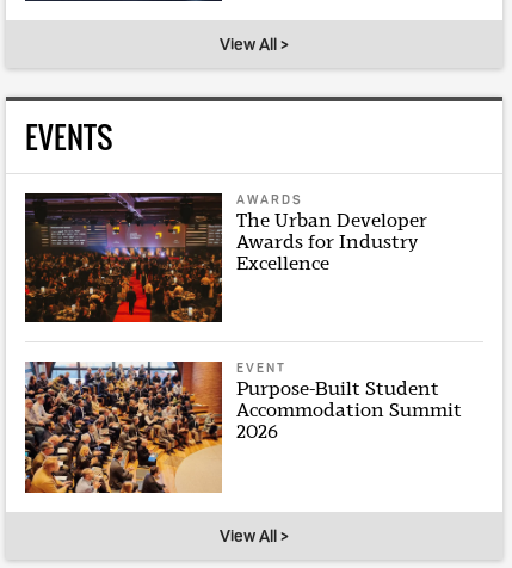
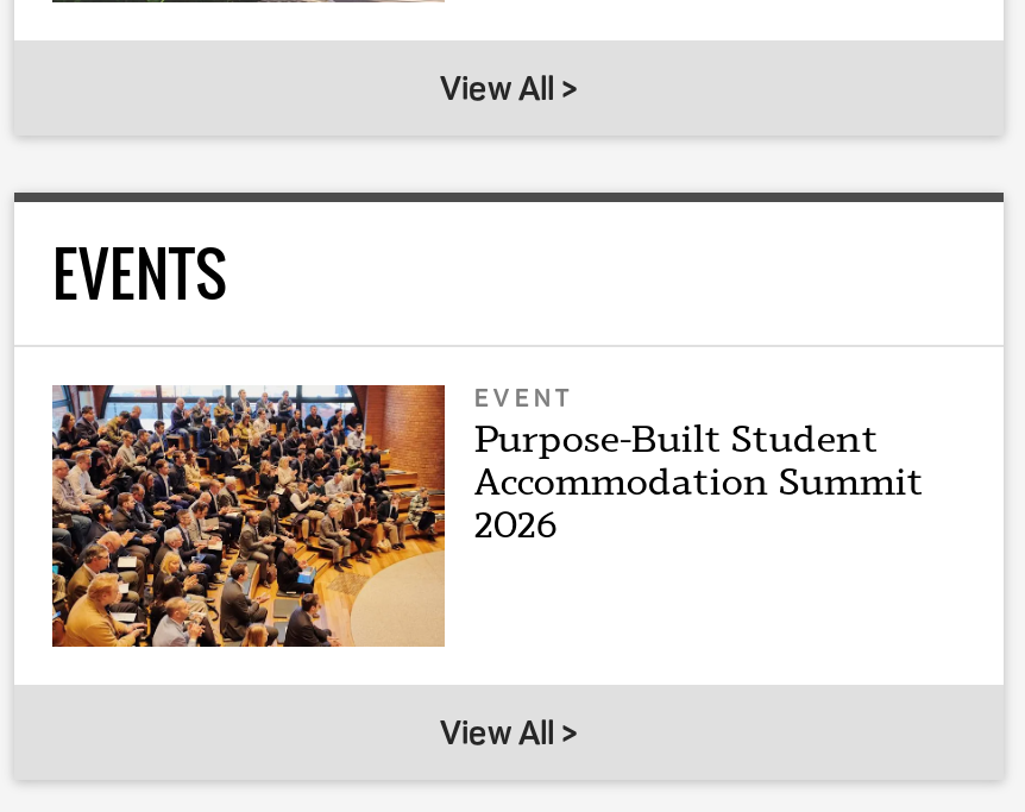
[24,192,428,323] [image] | AWARDS | The Urban Developer | Awards for Industry | Excellence -> none

